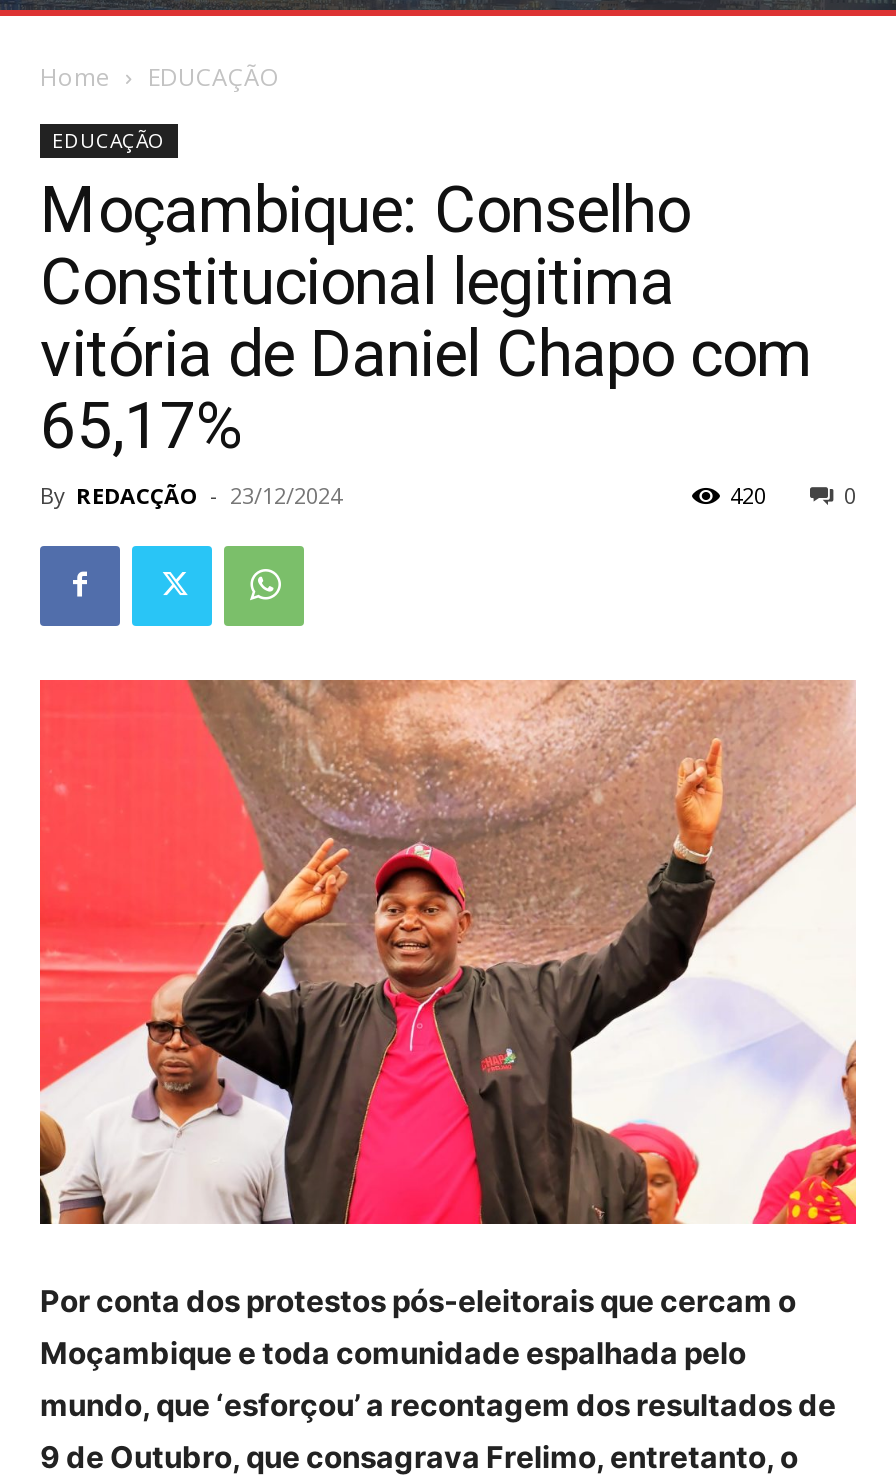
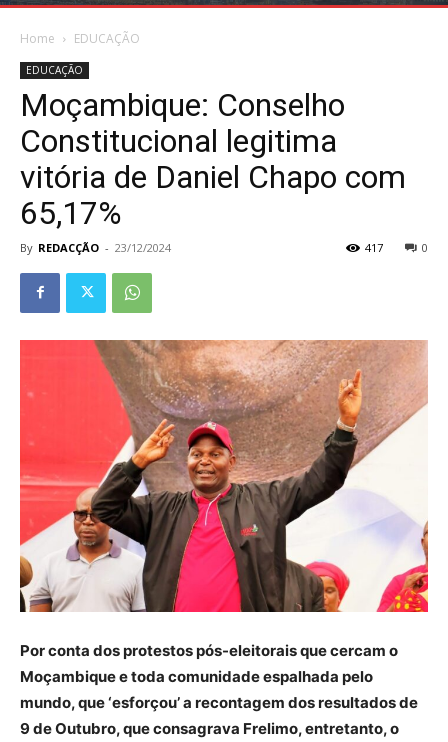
[730,480,766,510] 420 -> [365,240,383,255] 417

